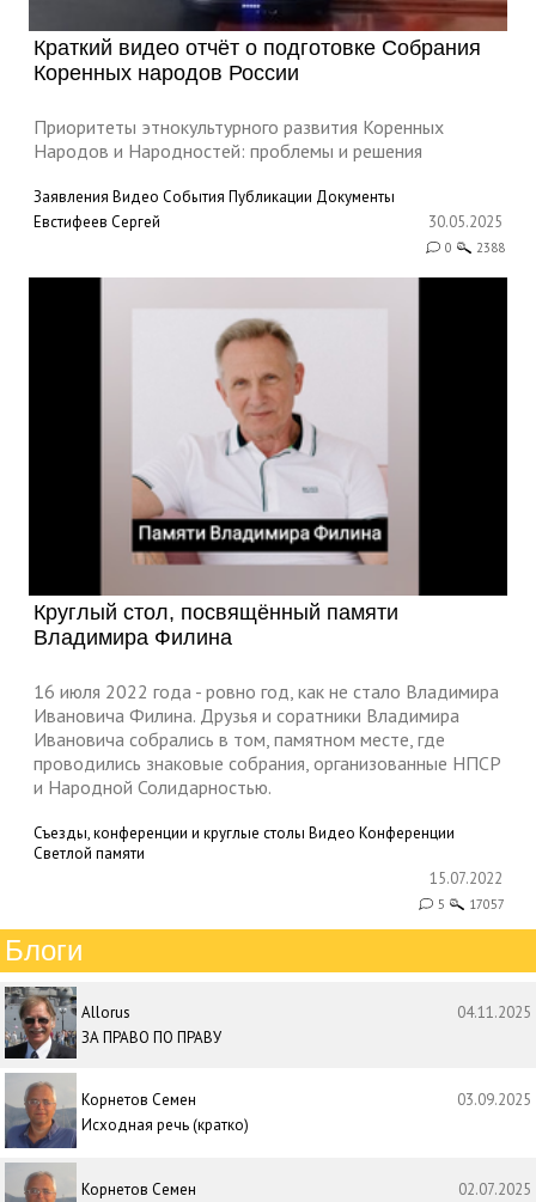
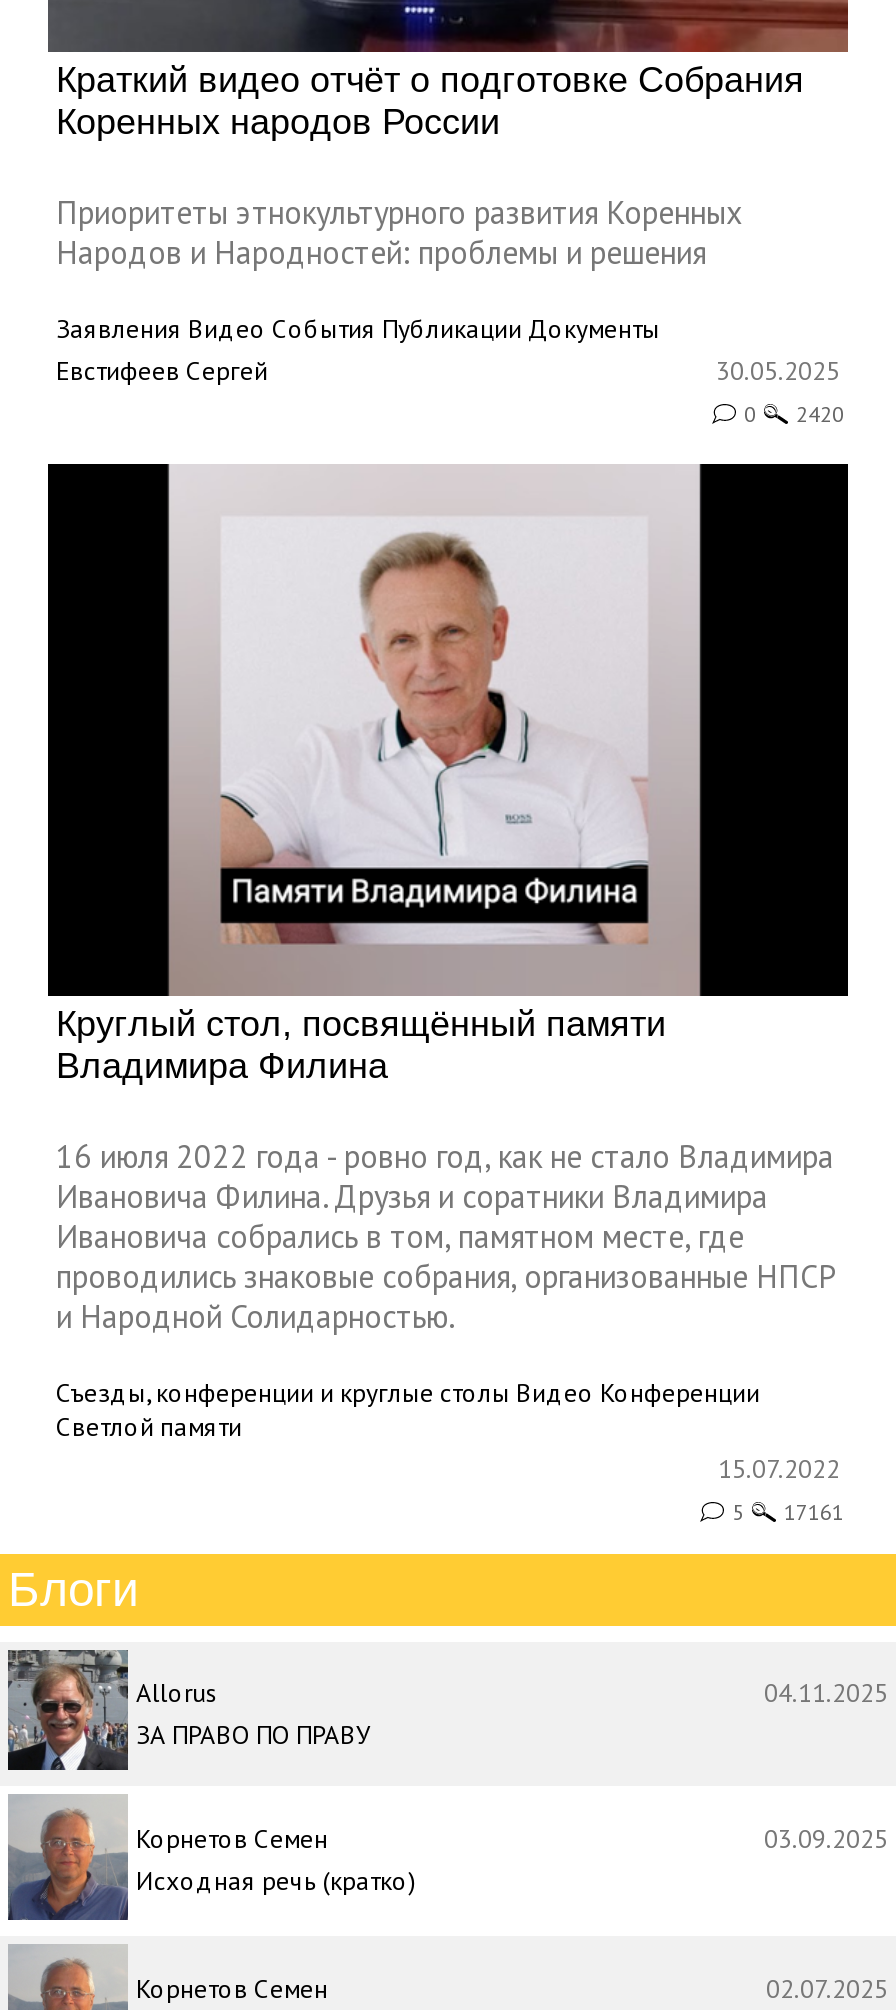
[445,239,505,256] 0 2388 -> [744,399,844,427] 0 2420
[438,896,505,913] 5 17057 -> [732,1499,844,1527] 5 17161

